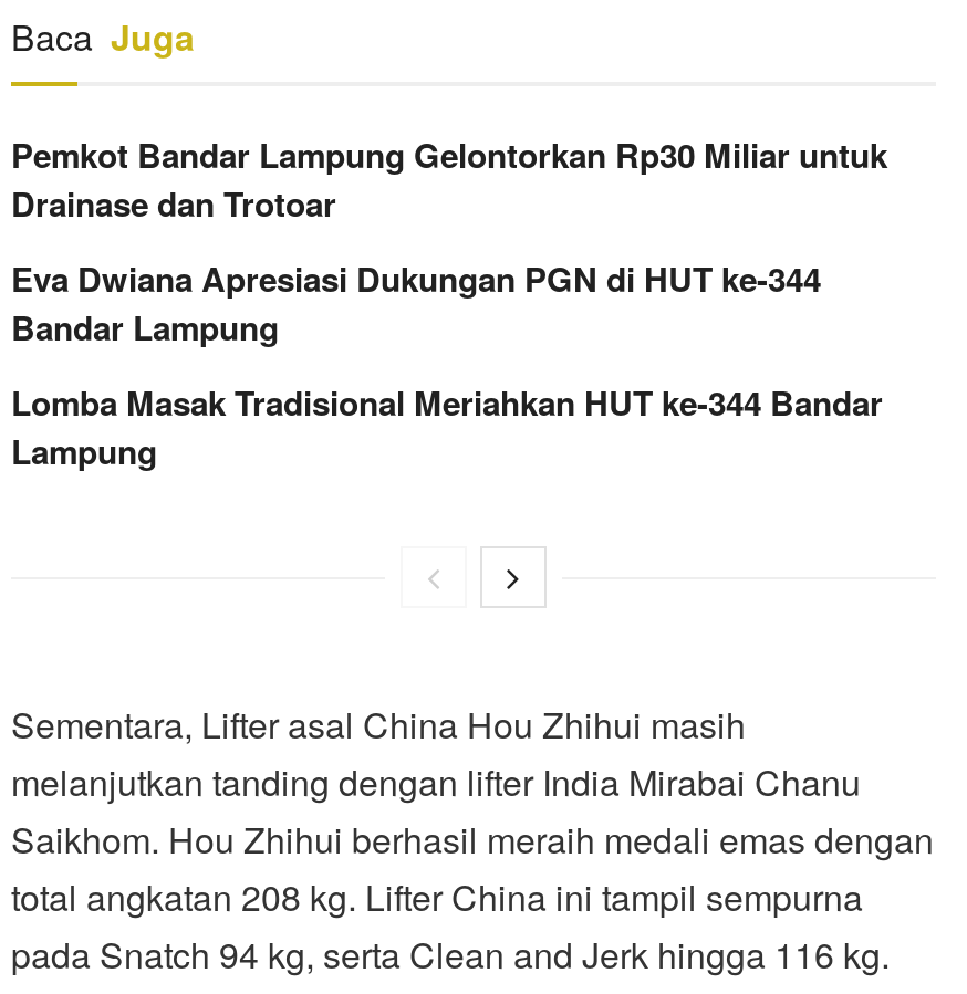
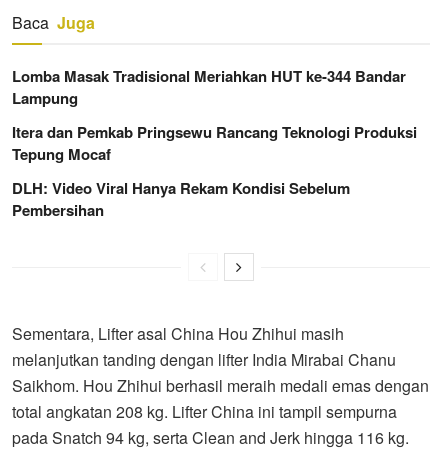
[11,132,887,353] Pemkot Bandar Lampung Gelontorkan Rp30 Miliar untuk | Drainase dan Trotoar | Eva Dwiana Apresiasi Dukungan PGN di HUT ke-344 | Bandar Lampung -> none
moved [11,379,883,477] -> [12,65,406,109]: Lomba Masak Tradisional Meriahkan HUT ke-344 Bandar | Lampung
none -> [12,121,417,221] Itera dan Pemkab Pringsewu Rancang Teknologi Produksi | Tepung Mocaf | DLH: Video Viral Hanya Rekam Kondisi Sebelum | Pembersihan

